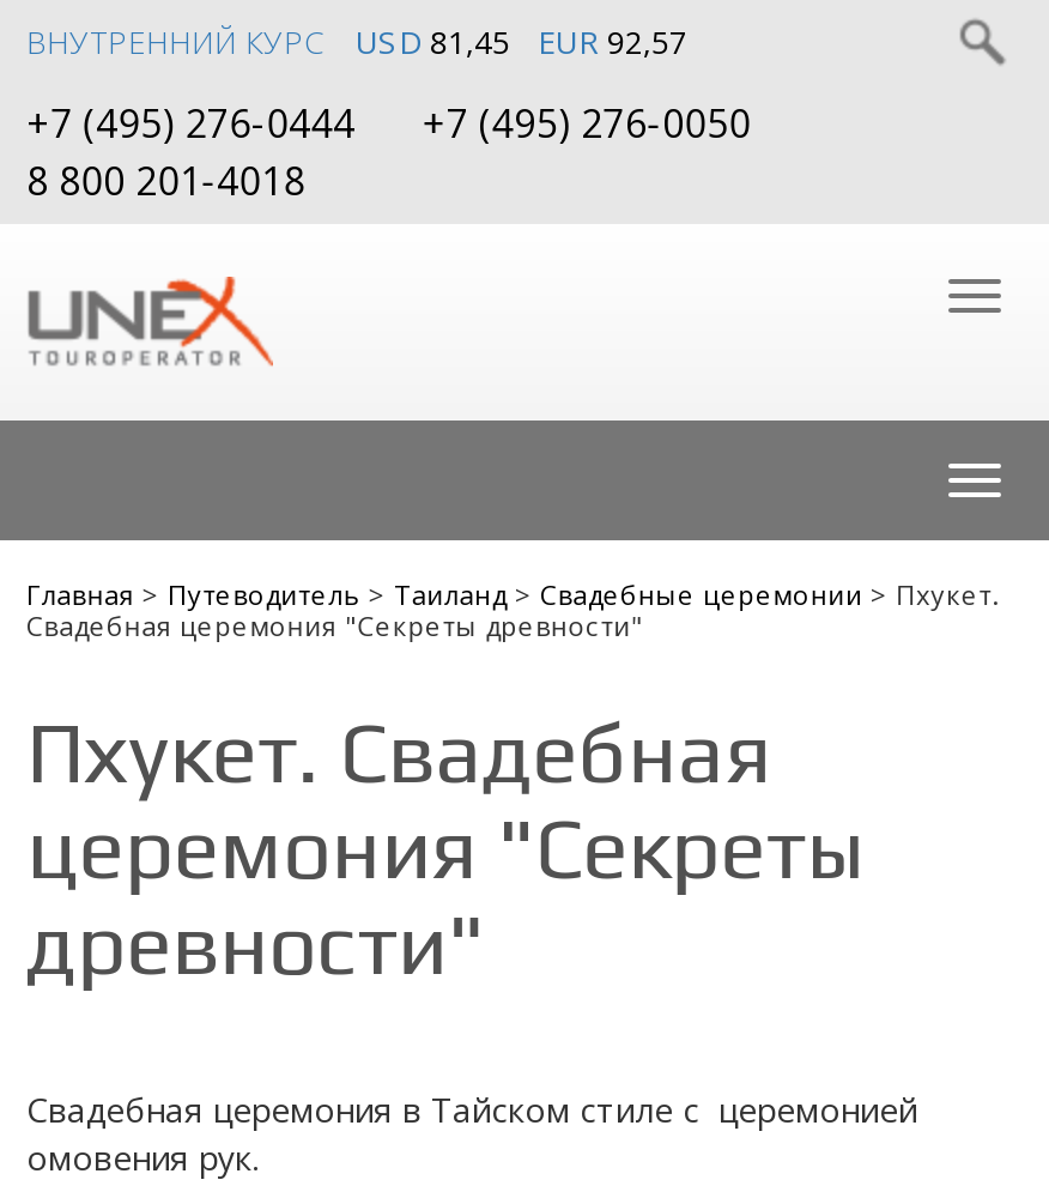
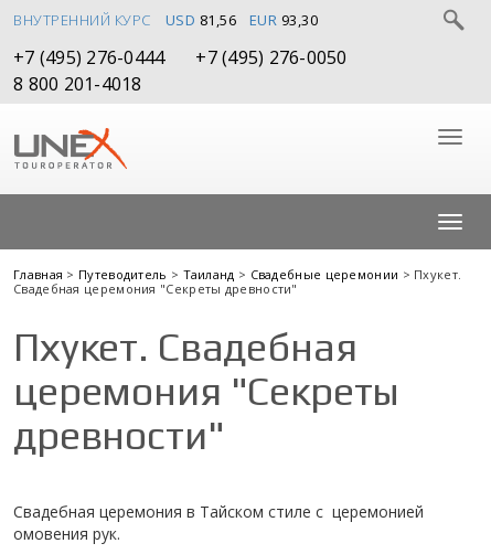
[356,20,510,63] USD 81,45 -> [165,10,236,30] USD 81,56
[538,20,687,63] EUR 92,57 -> [249,10,318,30] EUR 93,30

